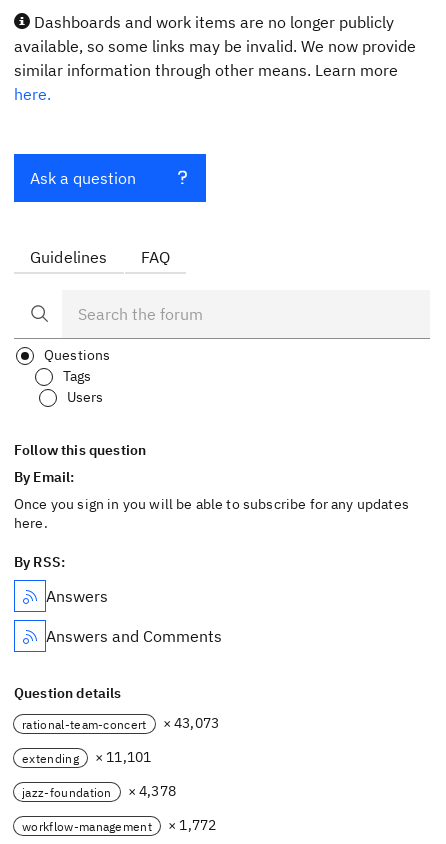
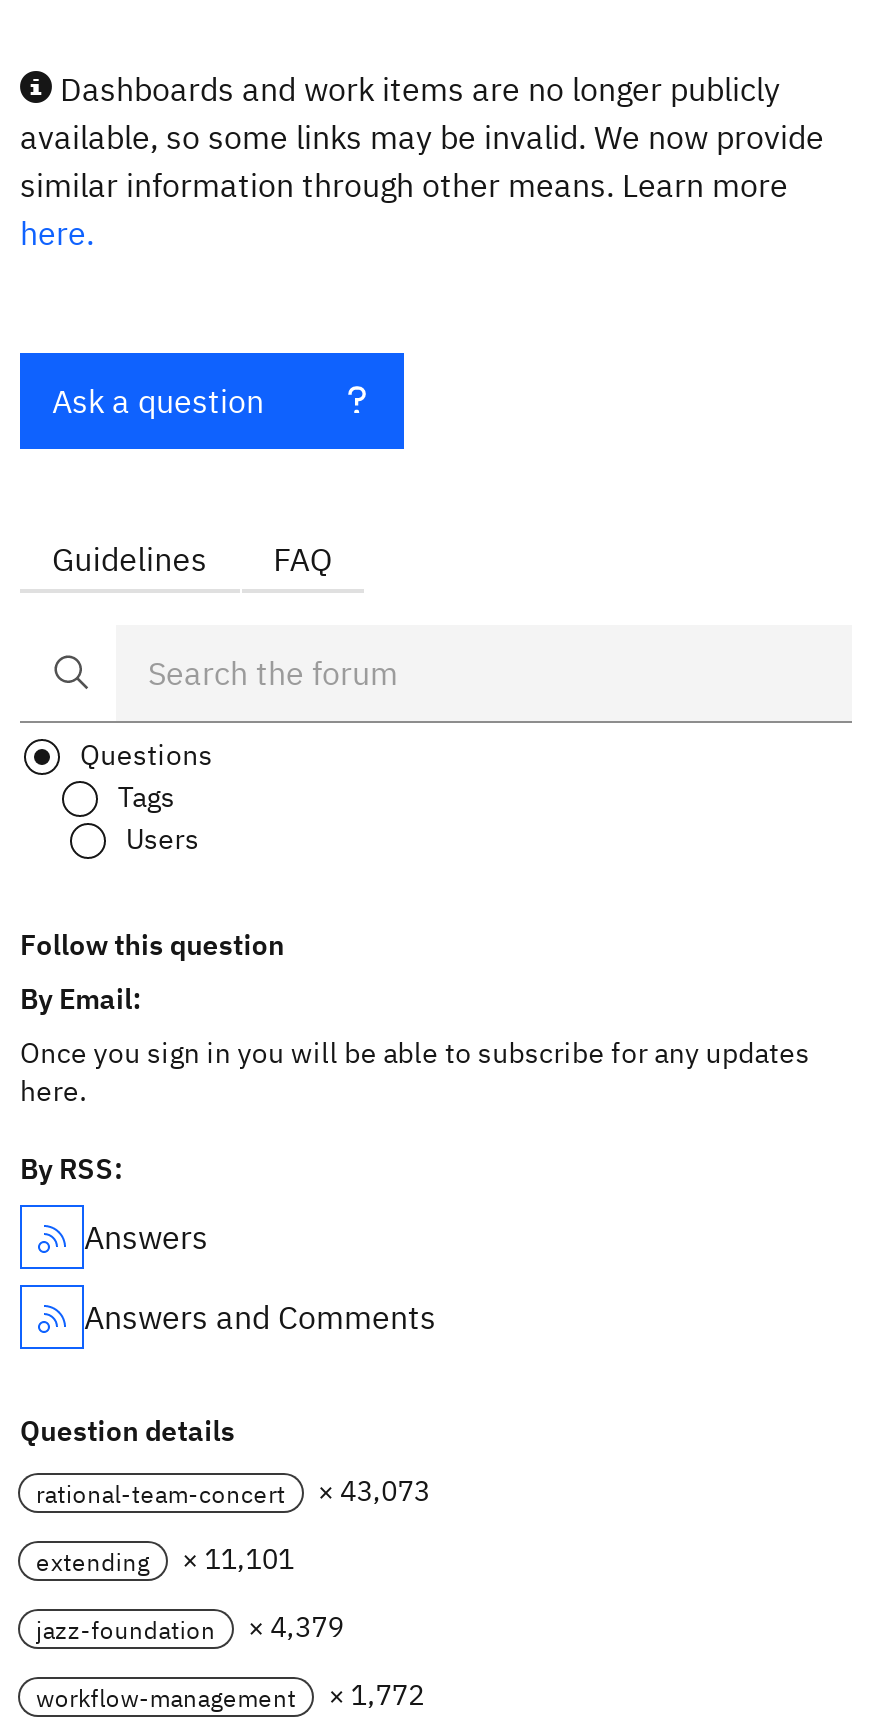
[22,782,176,800] jazz-foundation × 4,378 -> [36,1609,344,1645] jazz-foundation × 4,379

